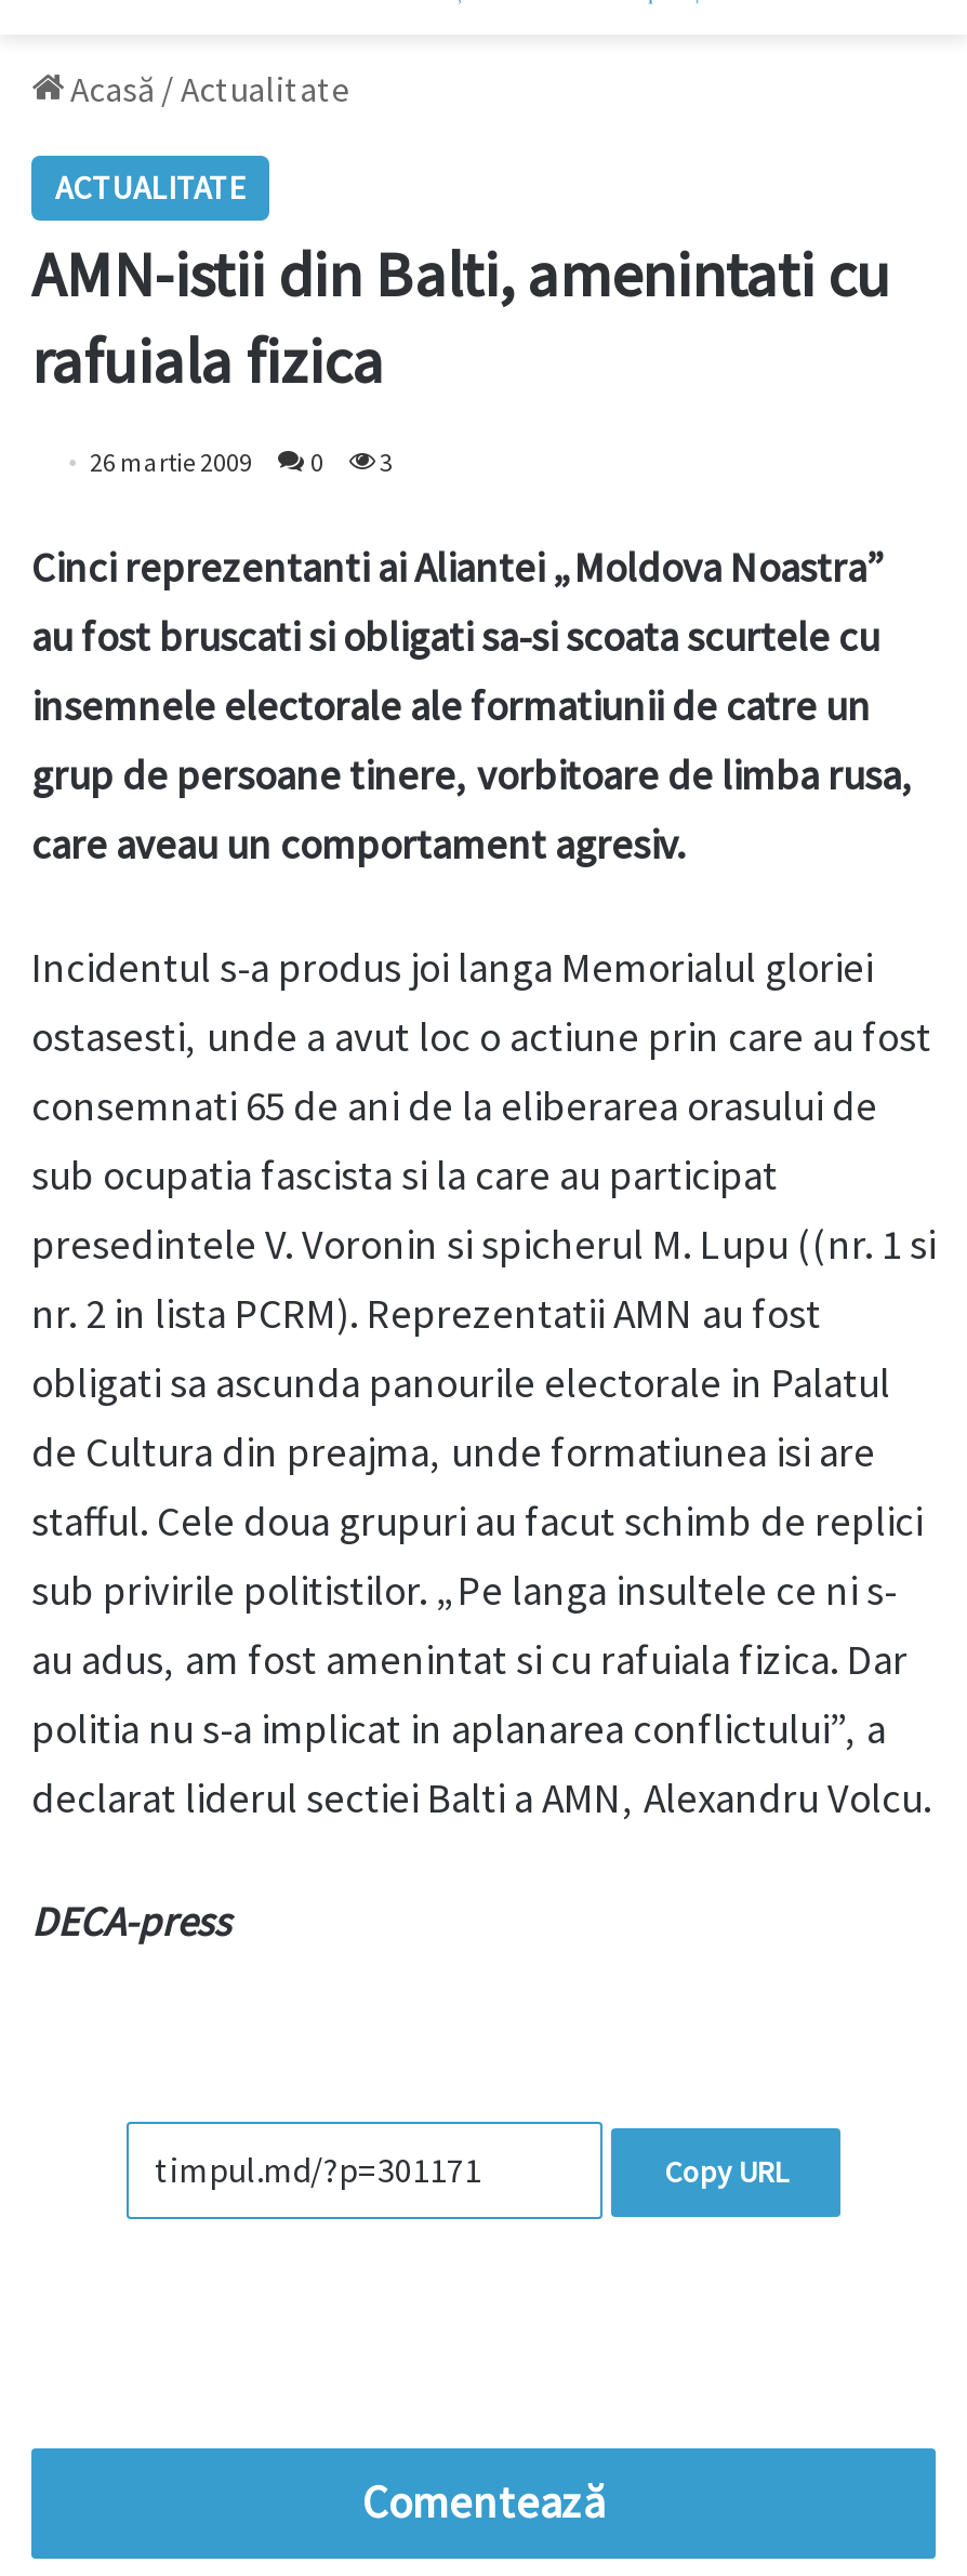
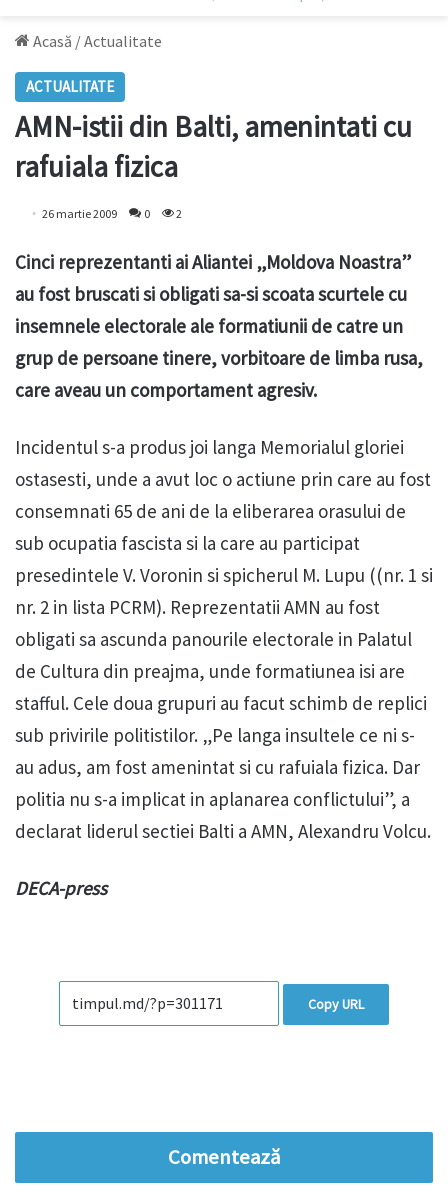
[90,446,393,479] 26 martie 2009 0 3 -> [42,206,182,221] 26 martie 2009 0 2

